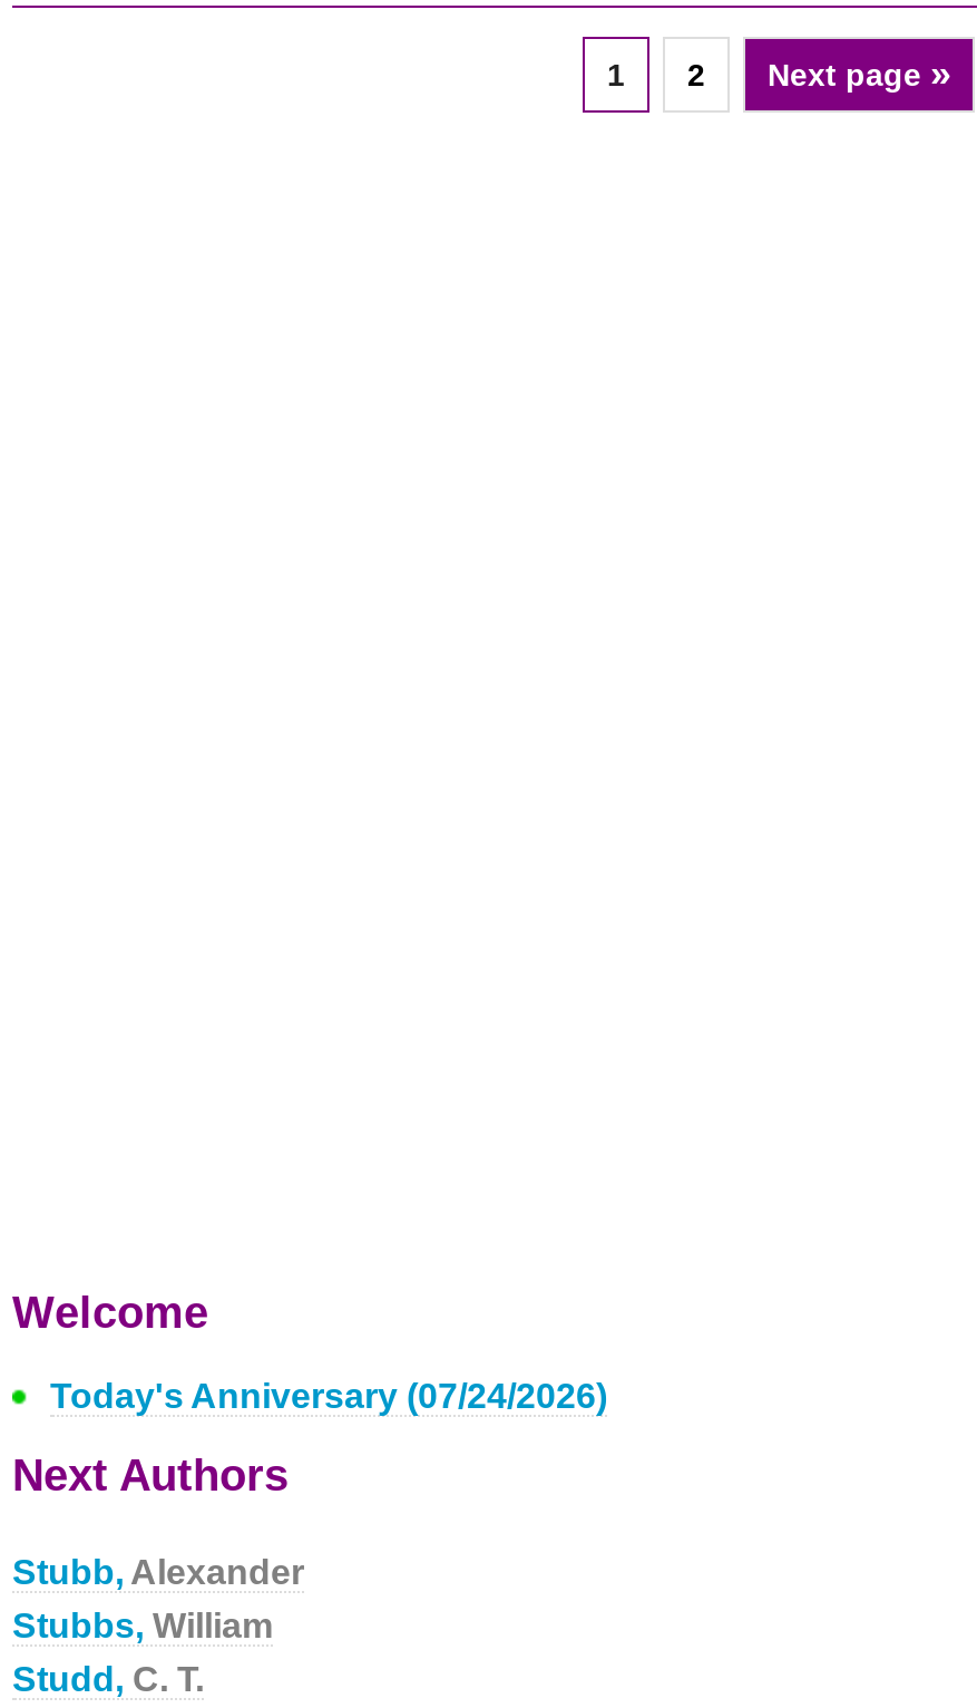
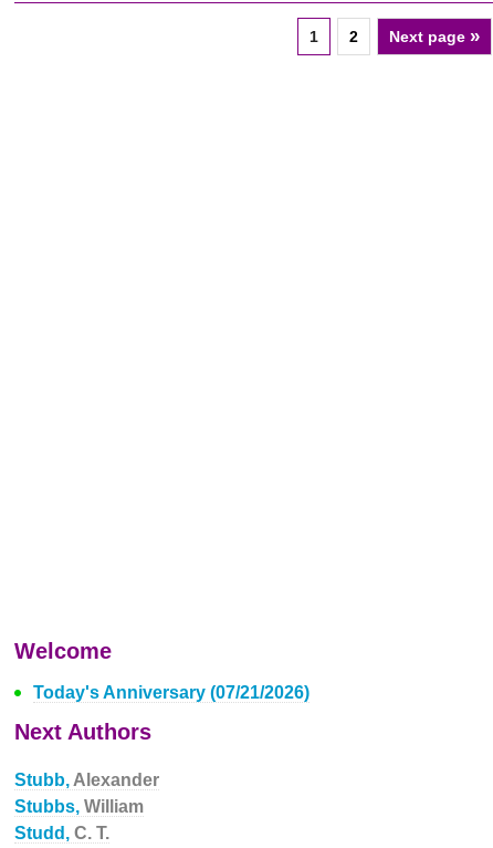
[50,1377,607,1415] Today's Anniversary (07/24/2026) -> [33,683,310,702] Today's Anniversary (07/21/2026)

